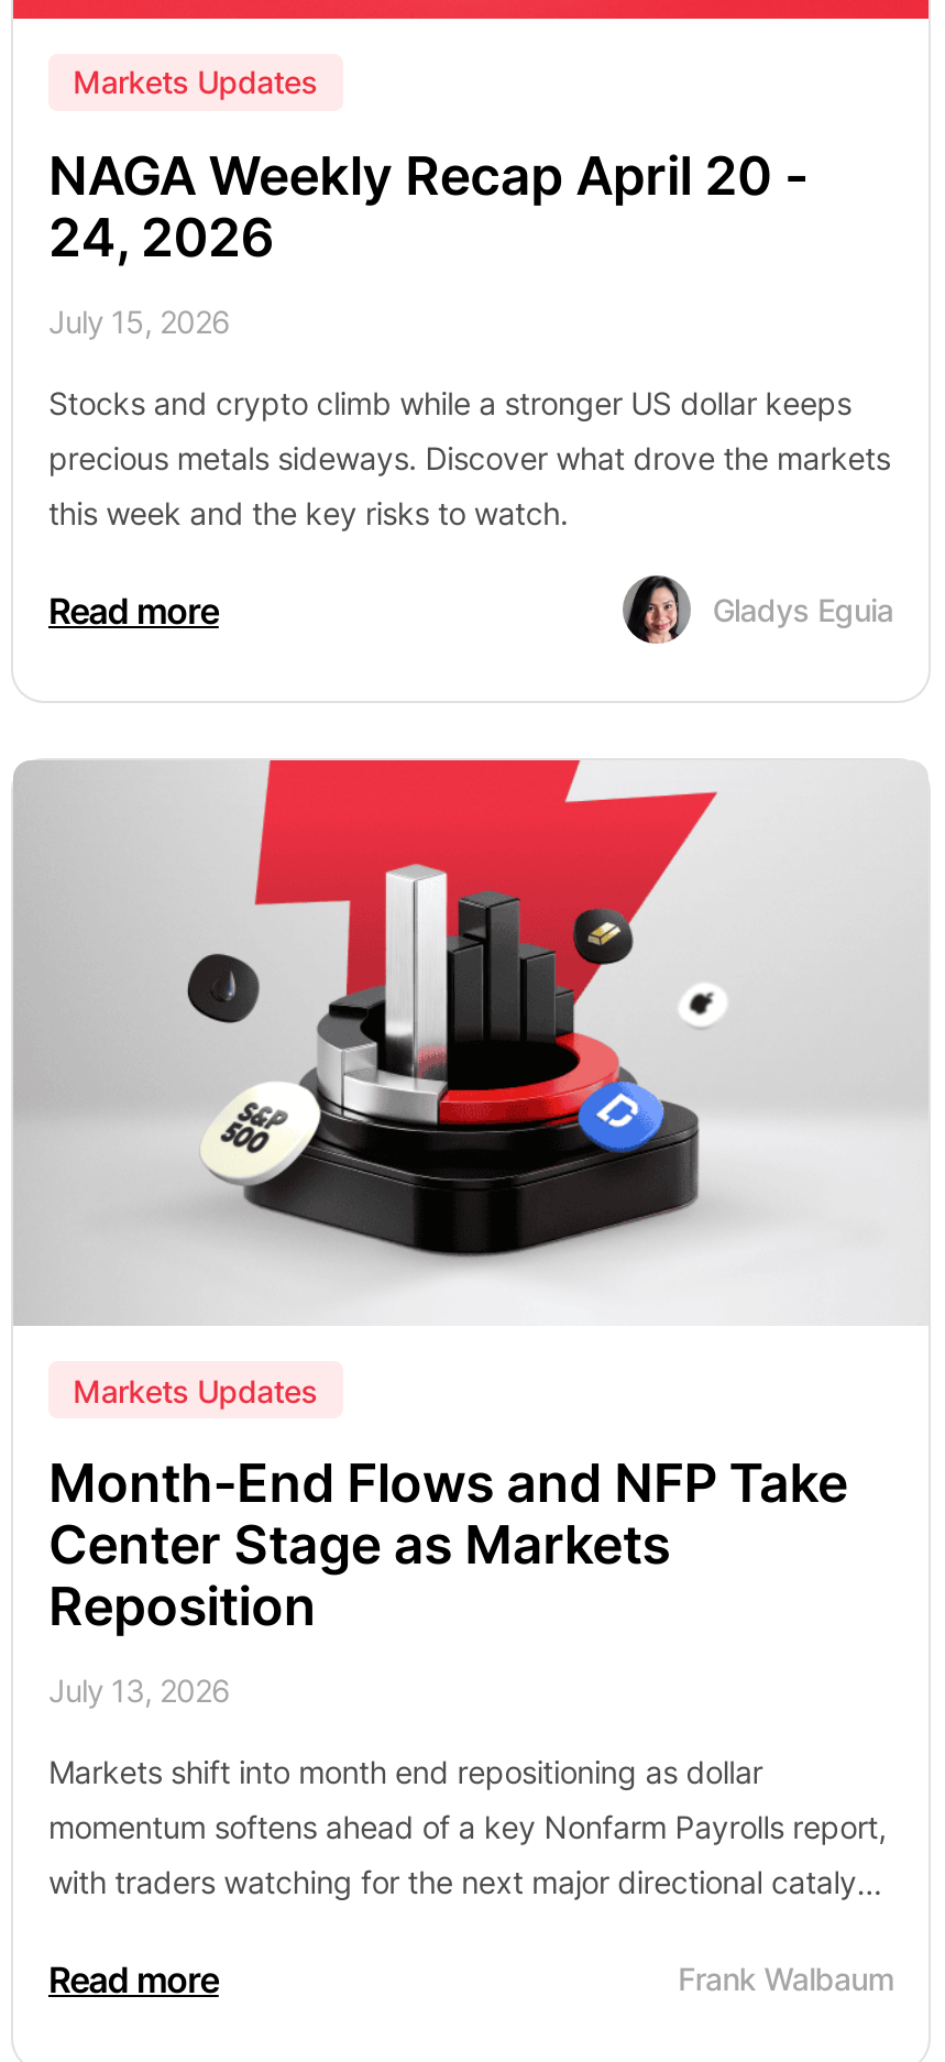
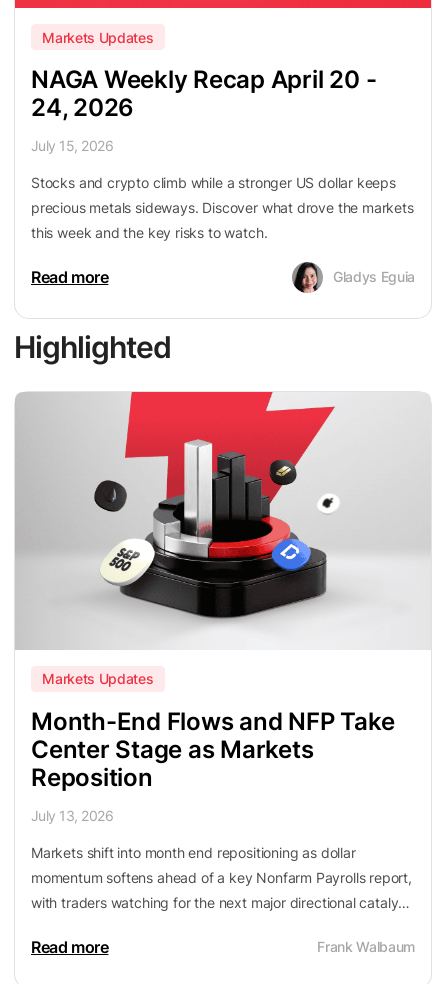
none -> [14,329,171,365] Highlighted

